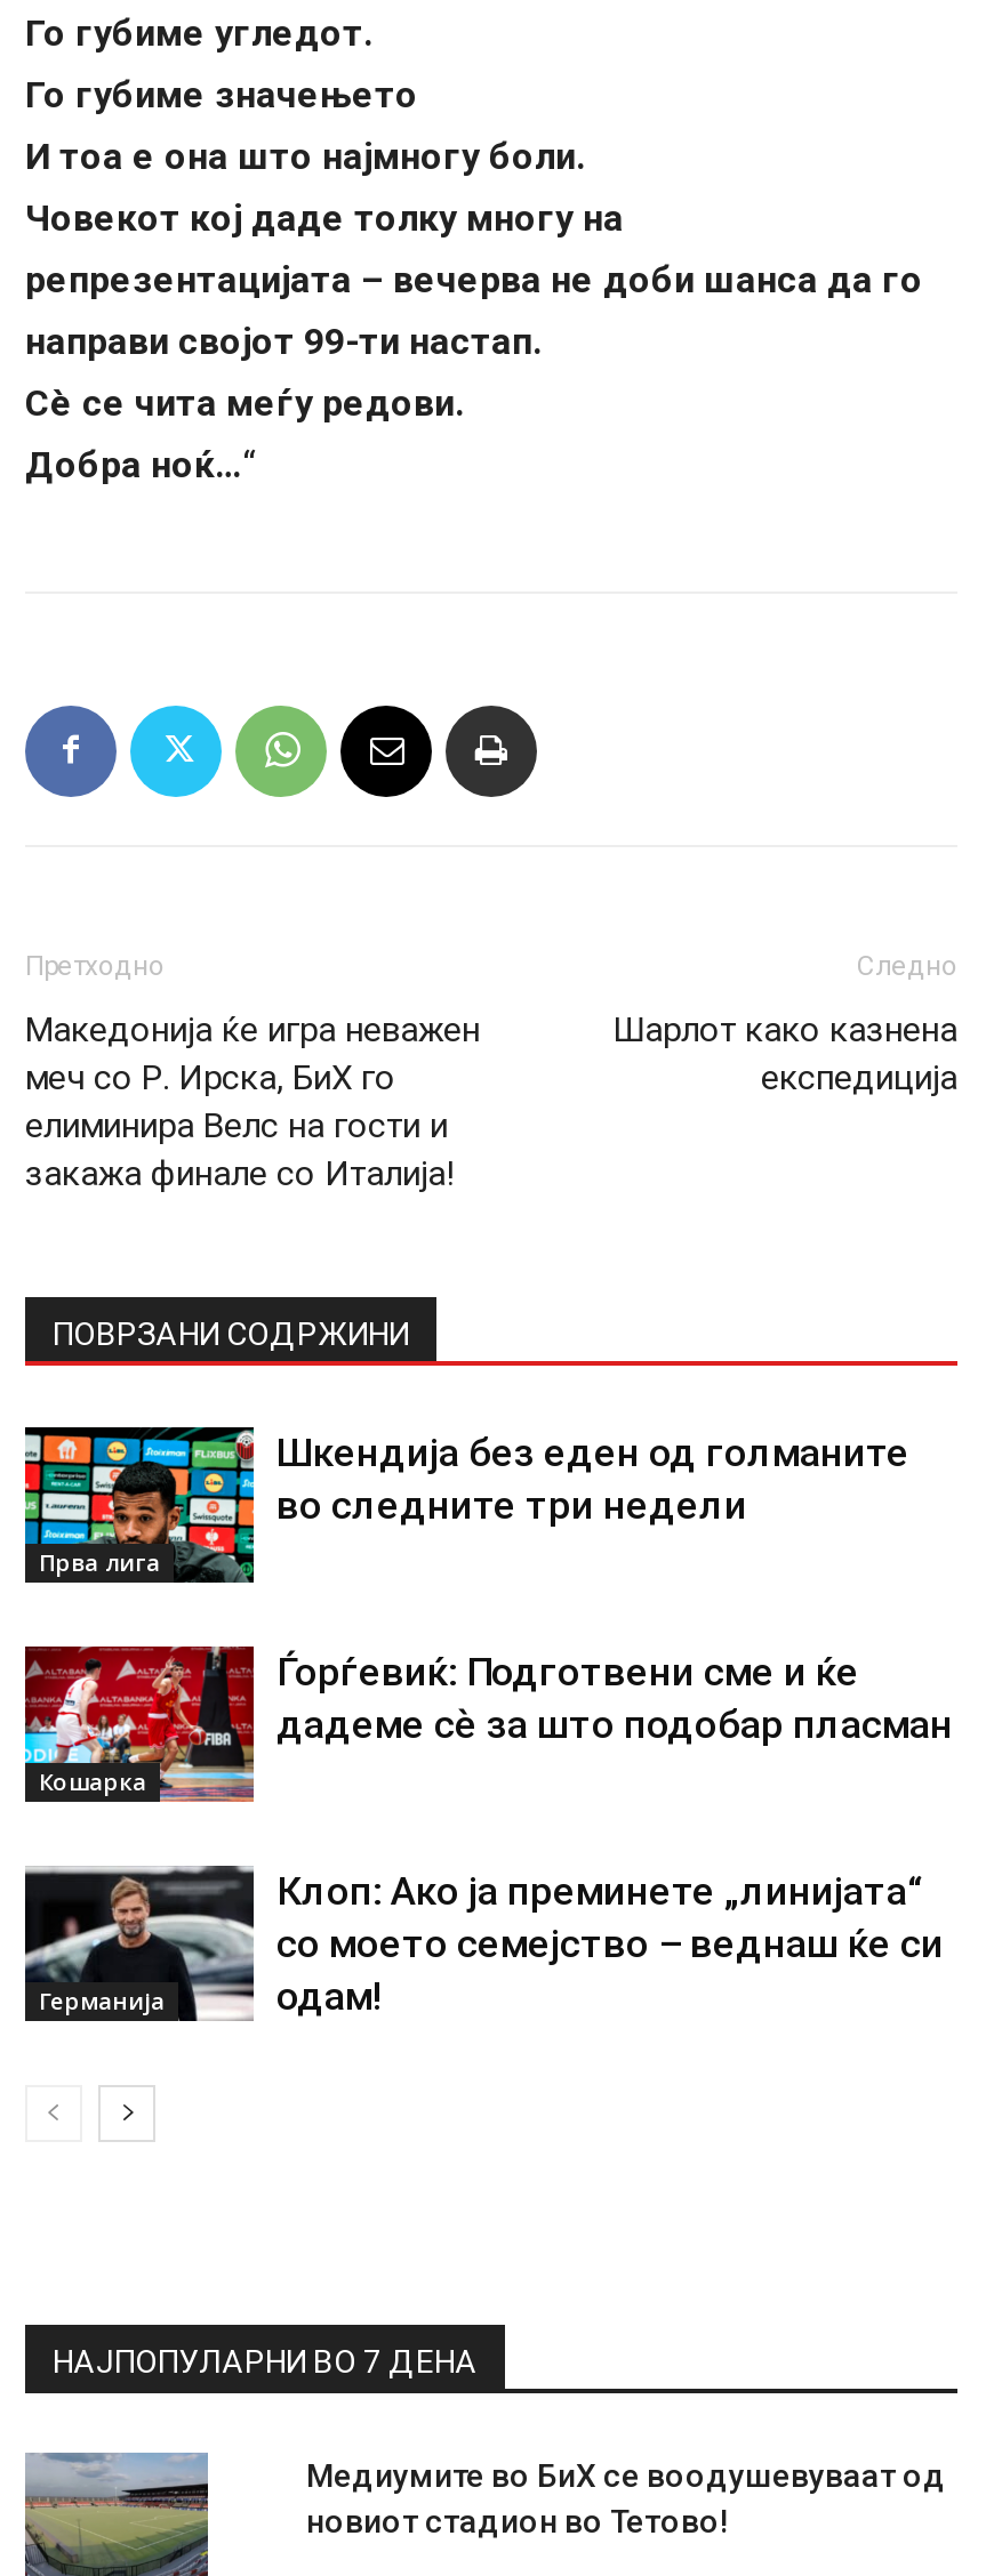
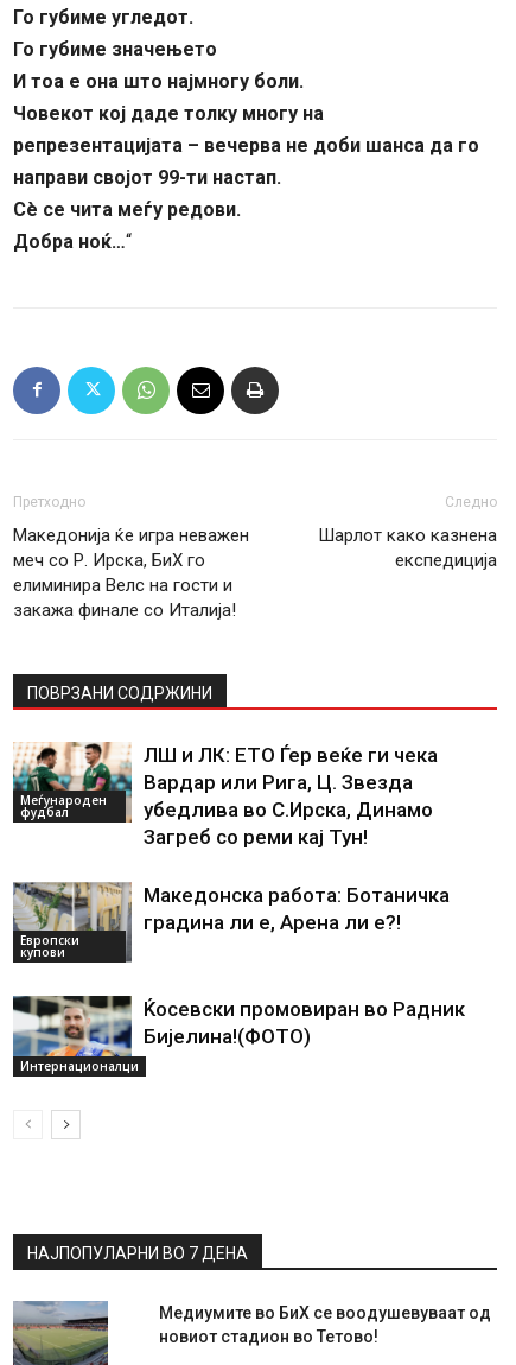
[25,1425,245,1583] [image] | Прва лига -> [13,741,127,823] [image] | Меѓународен | фудбал
[276,1429,909,1527] Шкендија без еден од голманите | во следните три недели -> [144,743,438,848] ЛШ и ЛК: ЕТО Ѓер веќе ги чека | Вардар или Рига, Ц. Звезда | убедлива во С.Ирска, Динамо | Загреб со реми кај Тун!
[23,1644,245,1804] [image] | Кошарка -> [12,881,132,964] [image] | Европски | купови
[276,1648,953,1746] Ѓорѓевиќ: Подготвени сме и ќе | дадеме сѐ за што подобар пласман -> [144,883,450,934] Македонска работа: Ботаничка | градина ли е, Арена ли е?!
[23,1866,245,2018] [image] | Германија -> [12,995,139,1075] [image] | Интернационалци
[276,1867,944,2018] Клоп: Ако ја преминете „линијата“ | со моето семејство – веднаш ќе си | одам! -> [144,997,465,1048] Ќосевски промовиран во Радник | Бијелина!(ФОТО)

